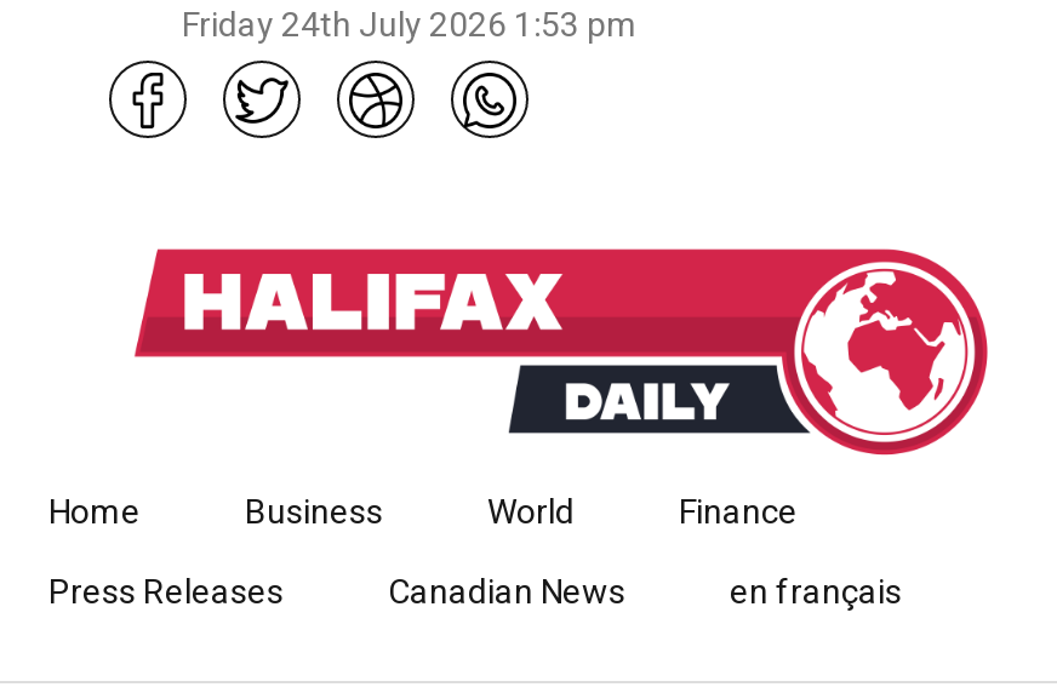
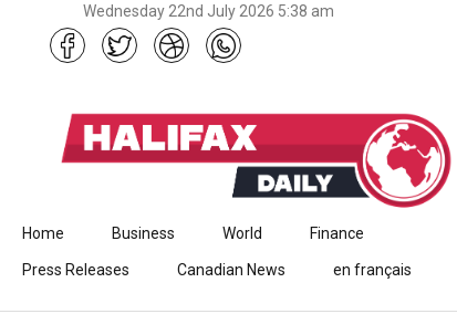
[182,5,638,44] Friday 24th July 2026 1:53 pm -> [83,2,334,20] Wednesday 22nd July 2026 5:38 am

